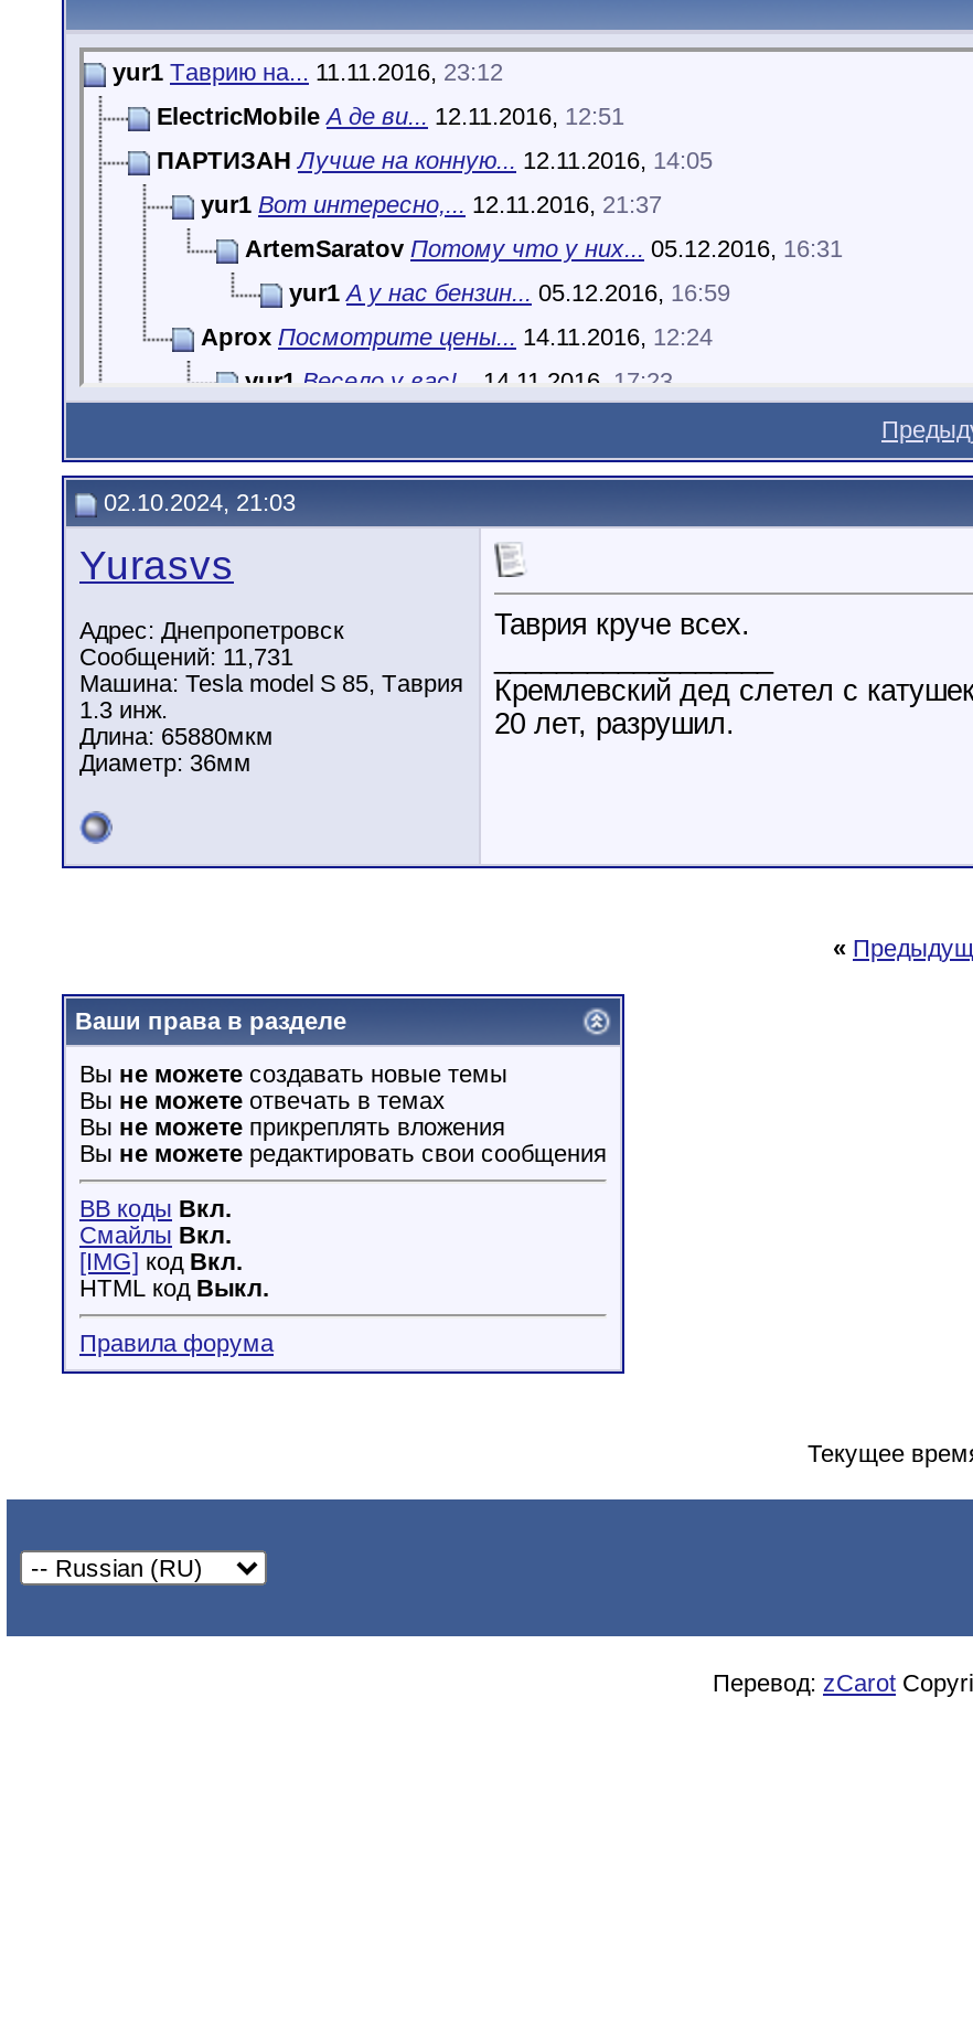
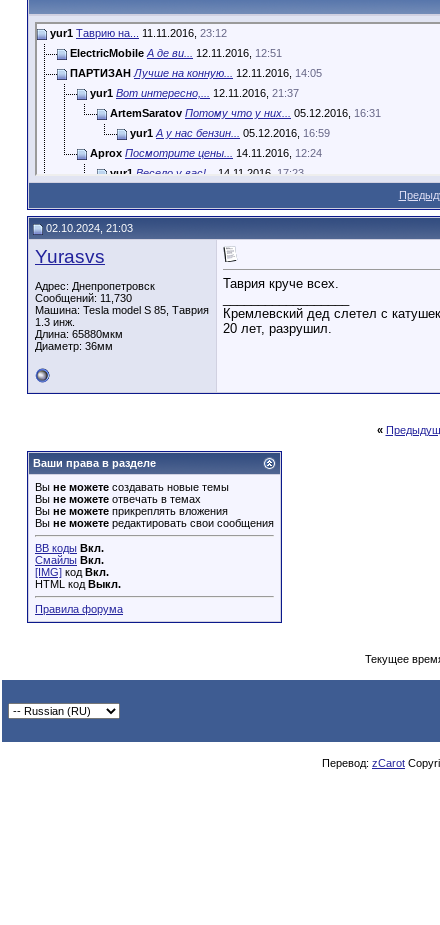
[79,643,293,670] Сообщений: 11,731 -> [35,292,132,304] Сообщений: 11,730

